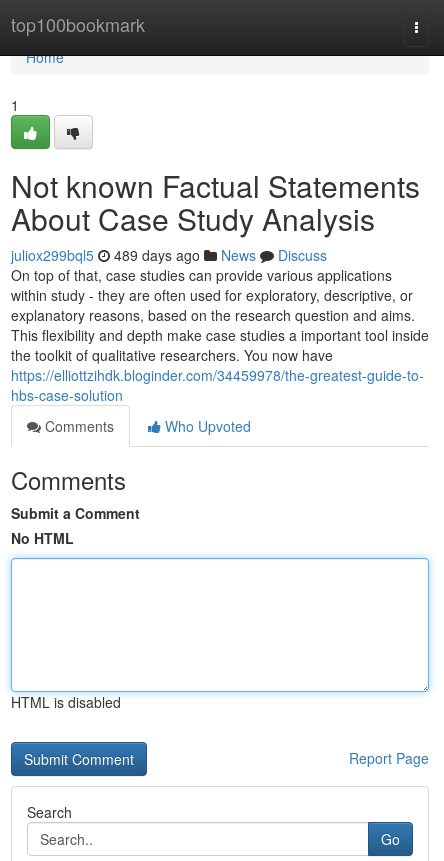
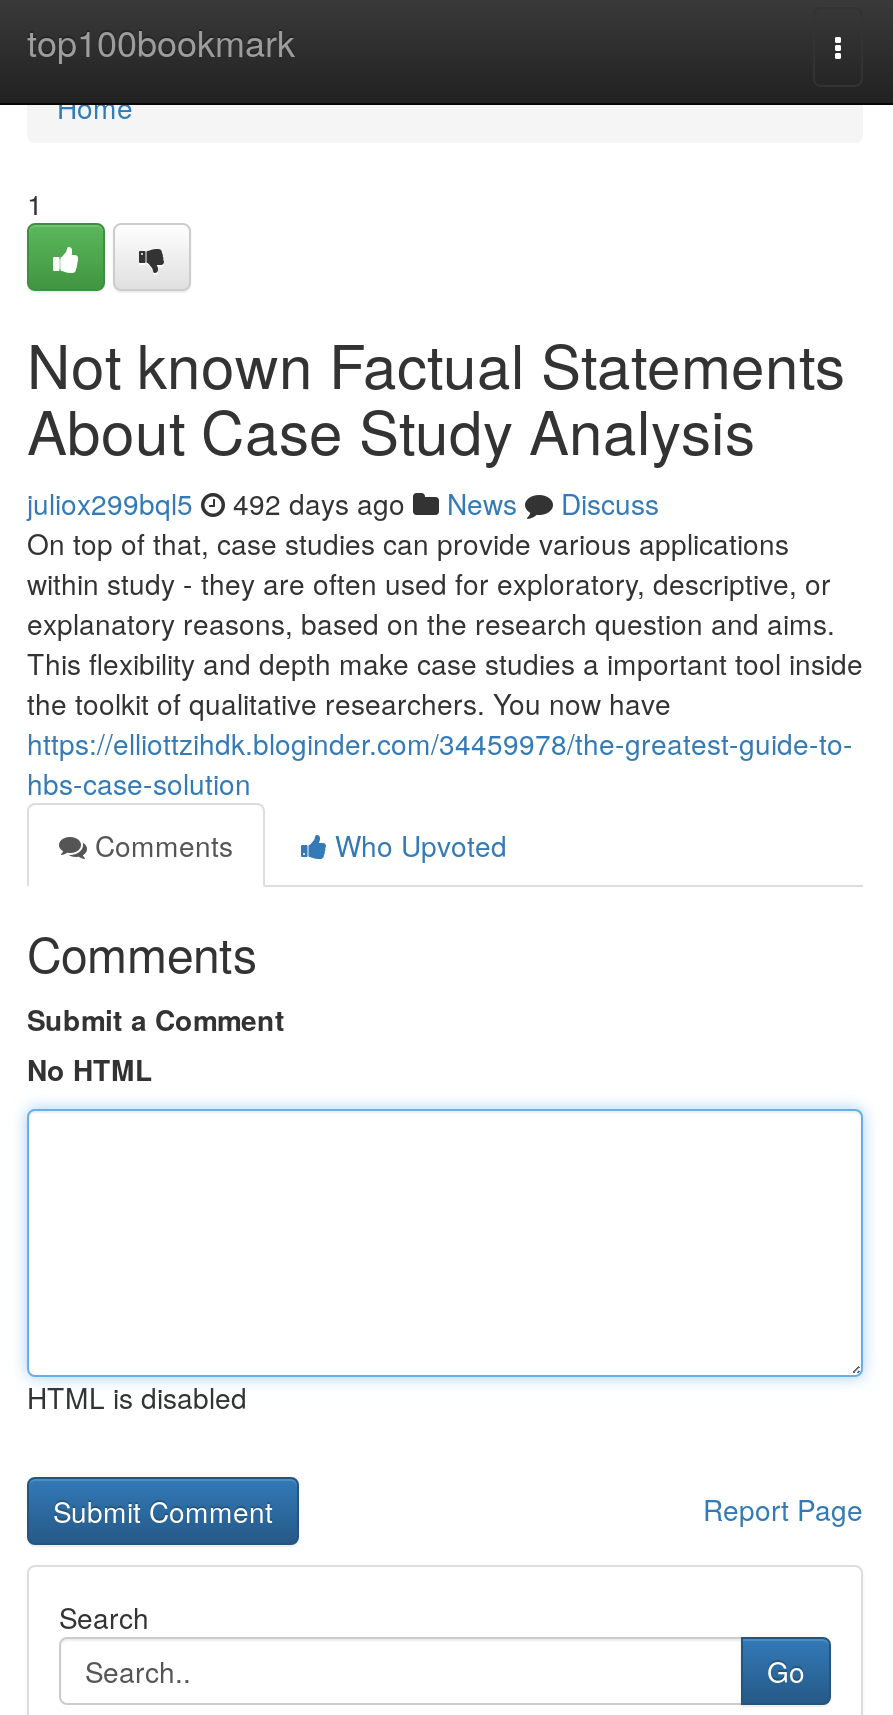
[11,245,327,265] juliox299bql5 489 days ago News Discuss -> [27,483,659,523] juliox299bql5 492 days ago News Discuss

